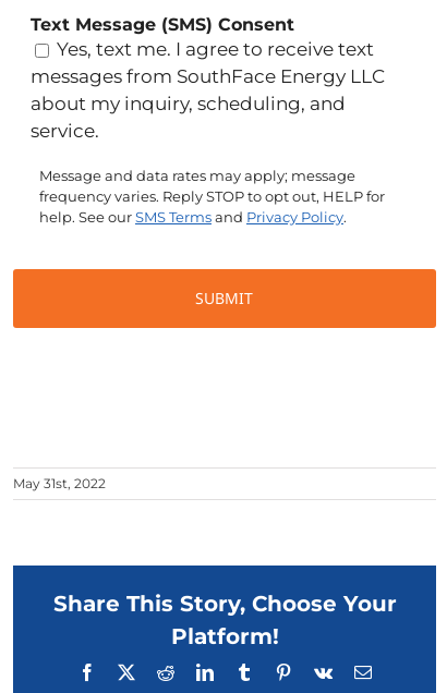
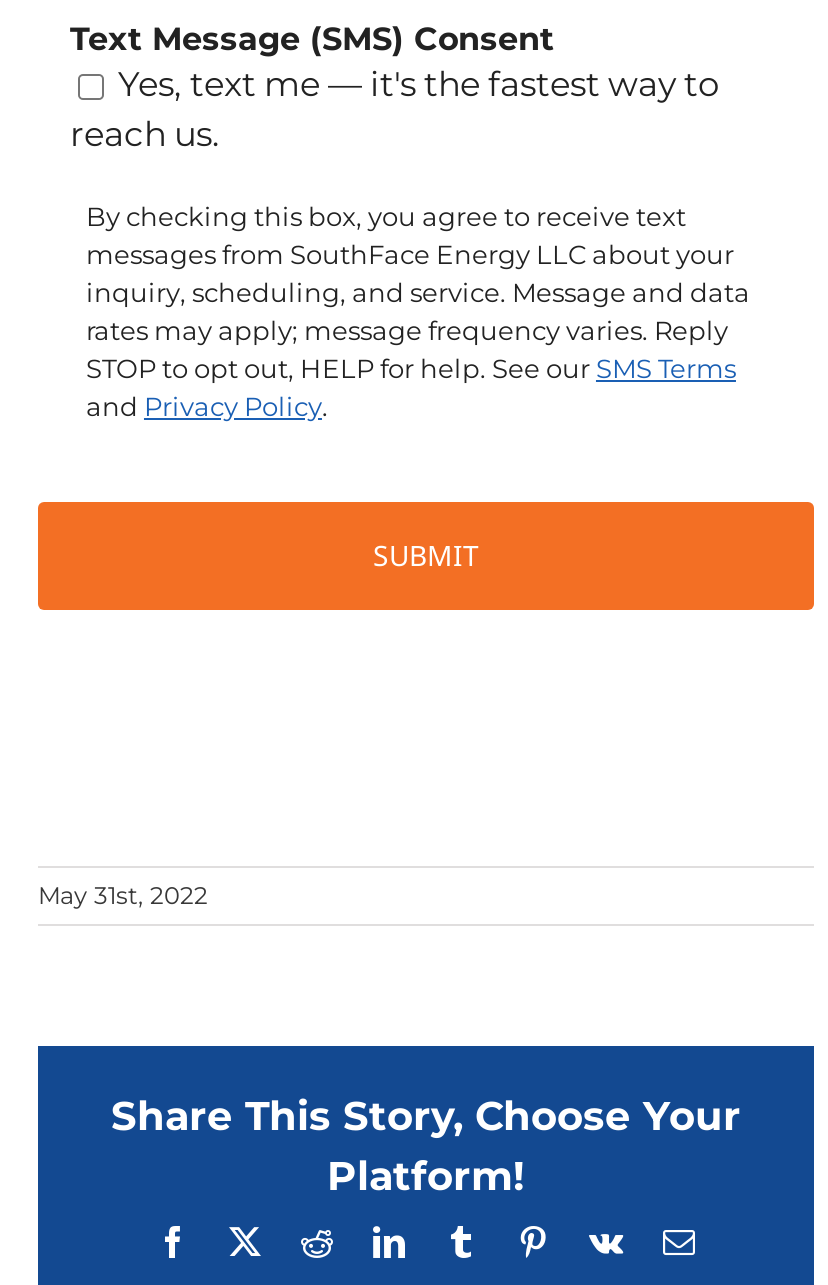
[31,38,385,141] Yes, text me. I agree to receive text | messages from SouthFace Energy LLC | about my inquiry, scheduling, and | service. -> [70,63,720,153] Yes, text me — it's the fastest way to | reach us.
[39,167,385,225] Message and data rates may apply; message | frequency varies. Reply STOP to opt out, HELP for | help. See our SMS Terms and Privacy Policy. -> [86,200,750,422] By checking this box, you agree to receive text | messages from SouthFace Energy LLC about your | inquiry, scheduling, and service. Message and data | rates may apply; message frequency varies. Reply | STOP to opt out, HELP for help. See our SMS Terms | and Privacy Policy.

